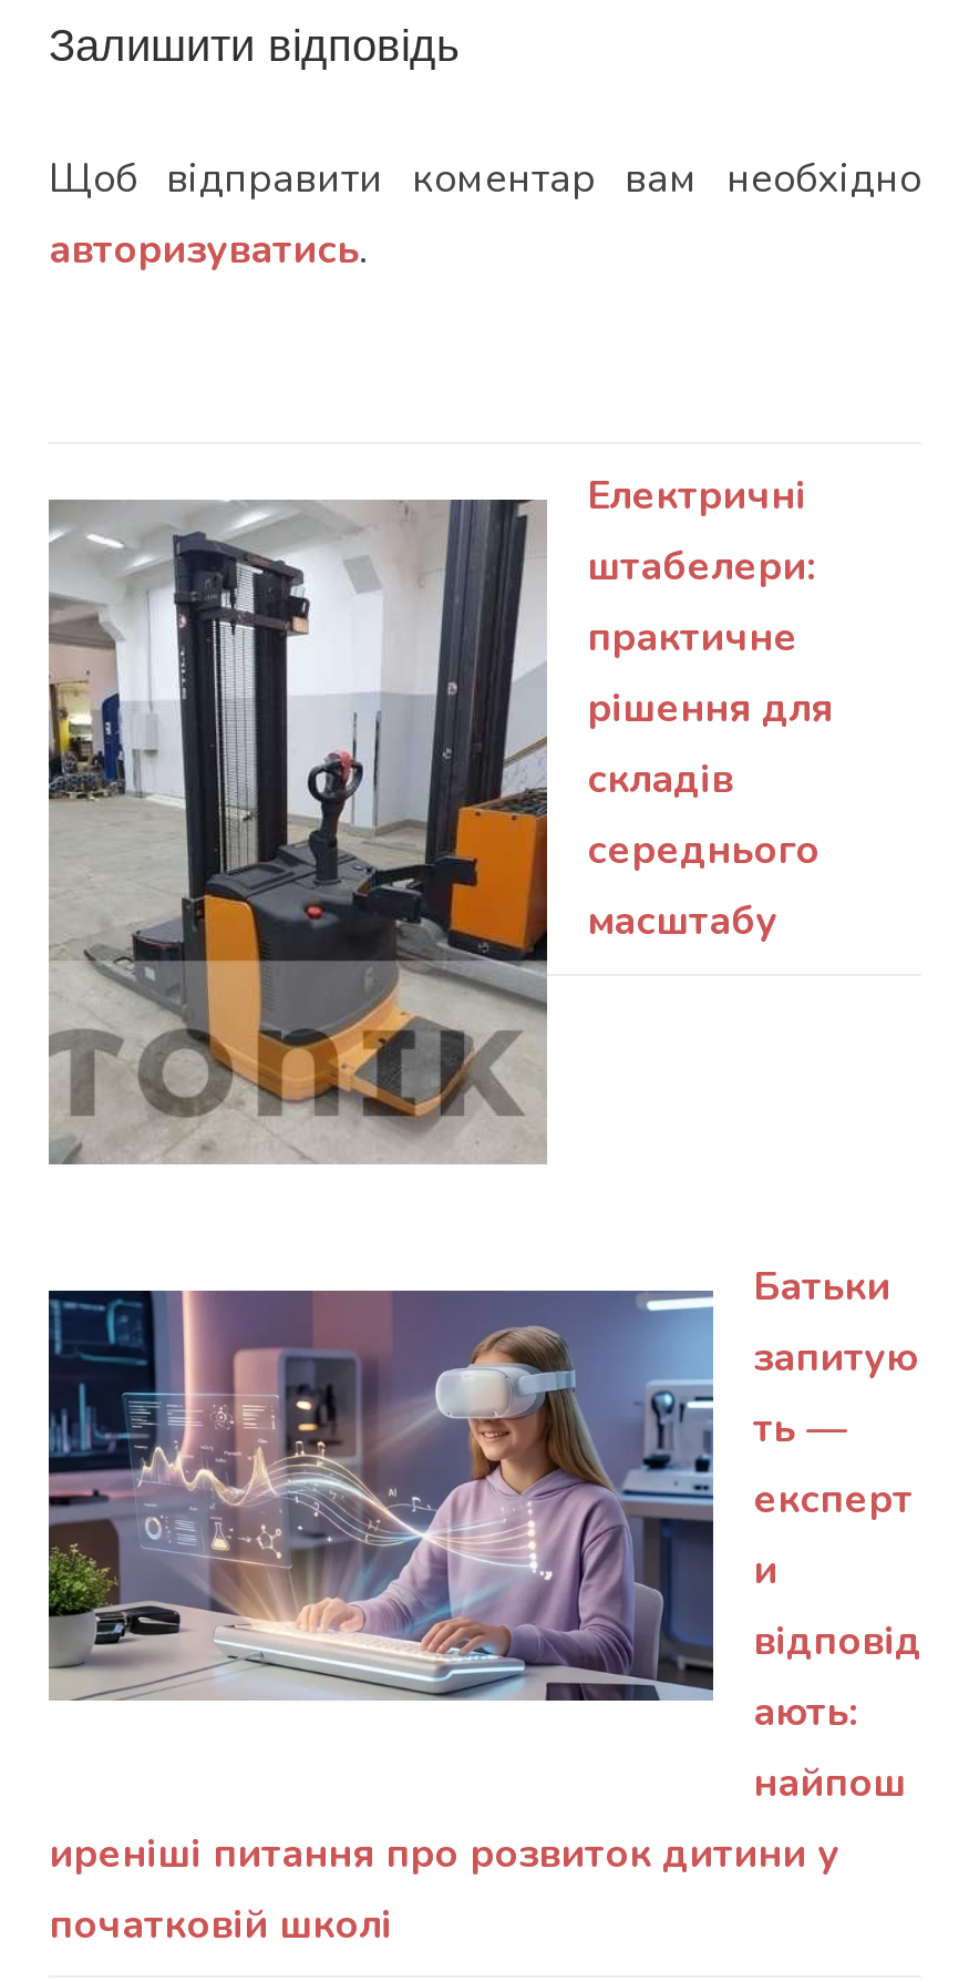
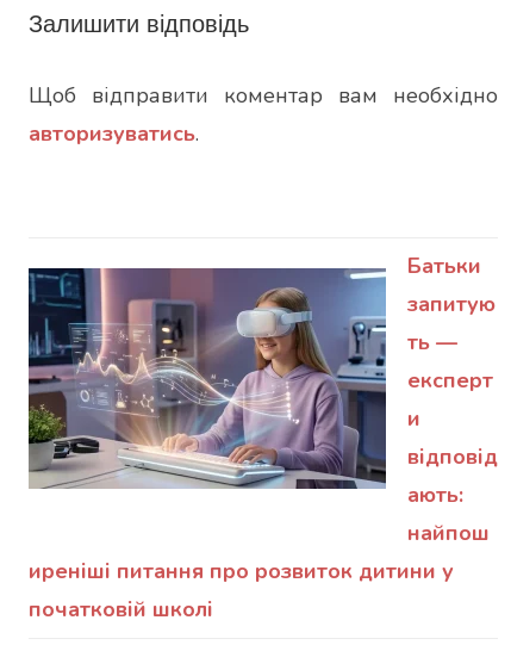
[47,470,833,1167] [image] | Електричні | штабелери: | практичне | рішення для | складів | середнього | масштабу -> none

